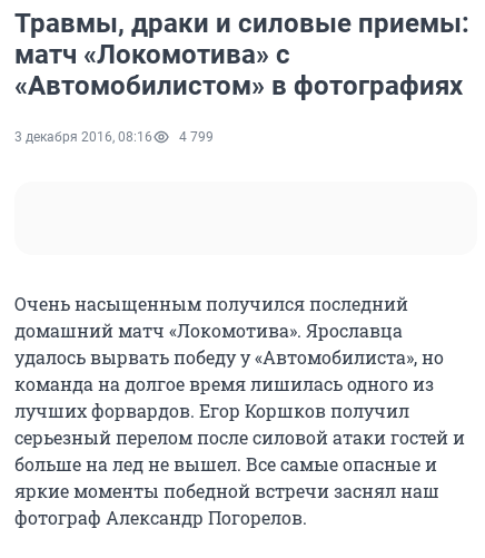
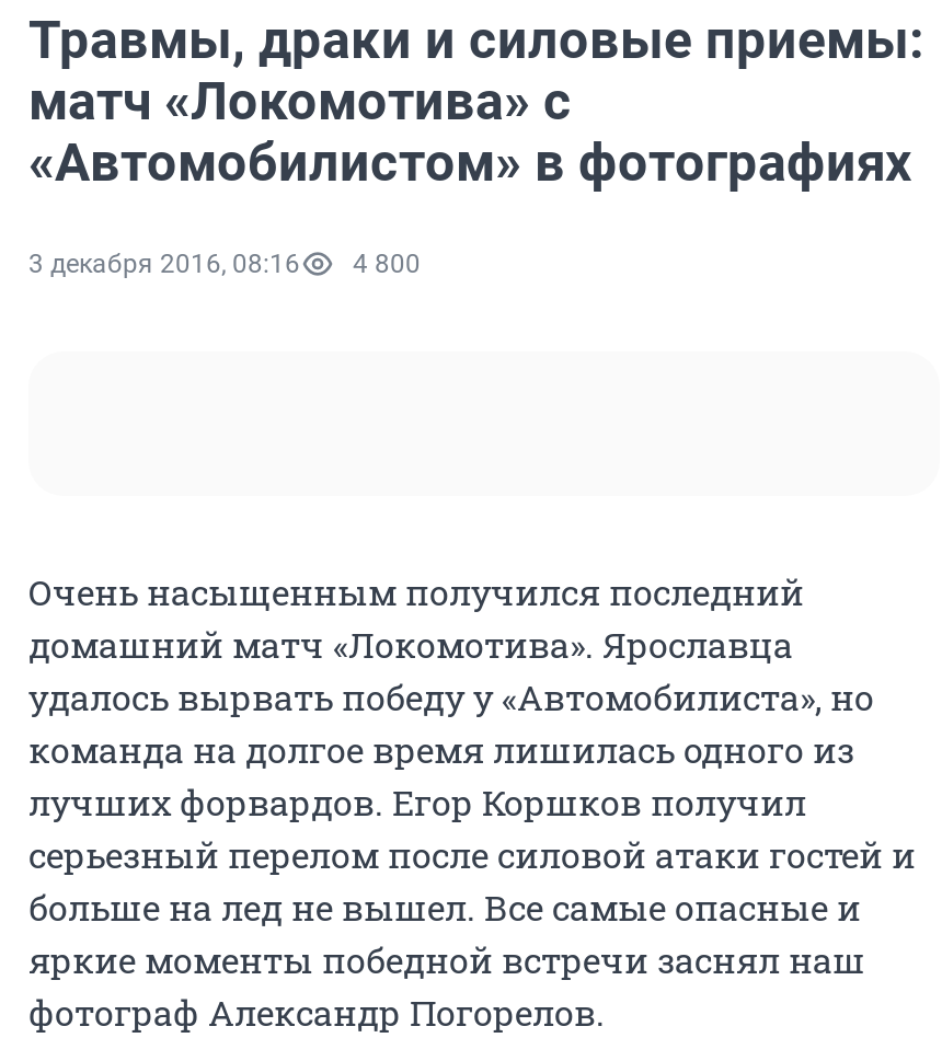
[14,129,214,145] 3 декабря 2016, 08:16 4 799 -> [28,249,421,279] 3 декабря 2016, 08:16 4 800

